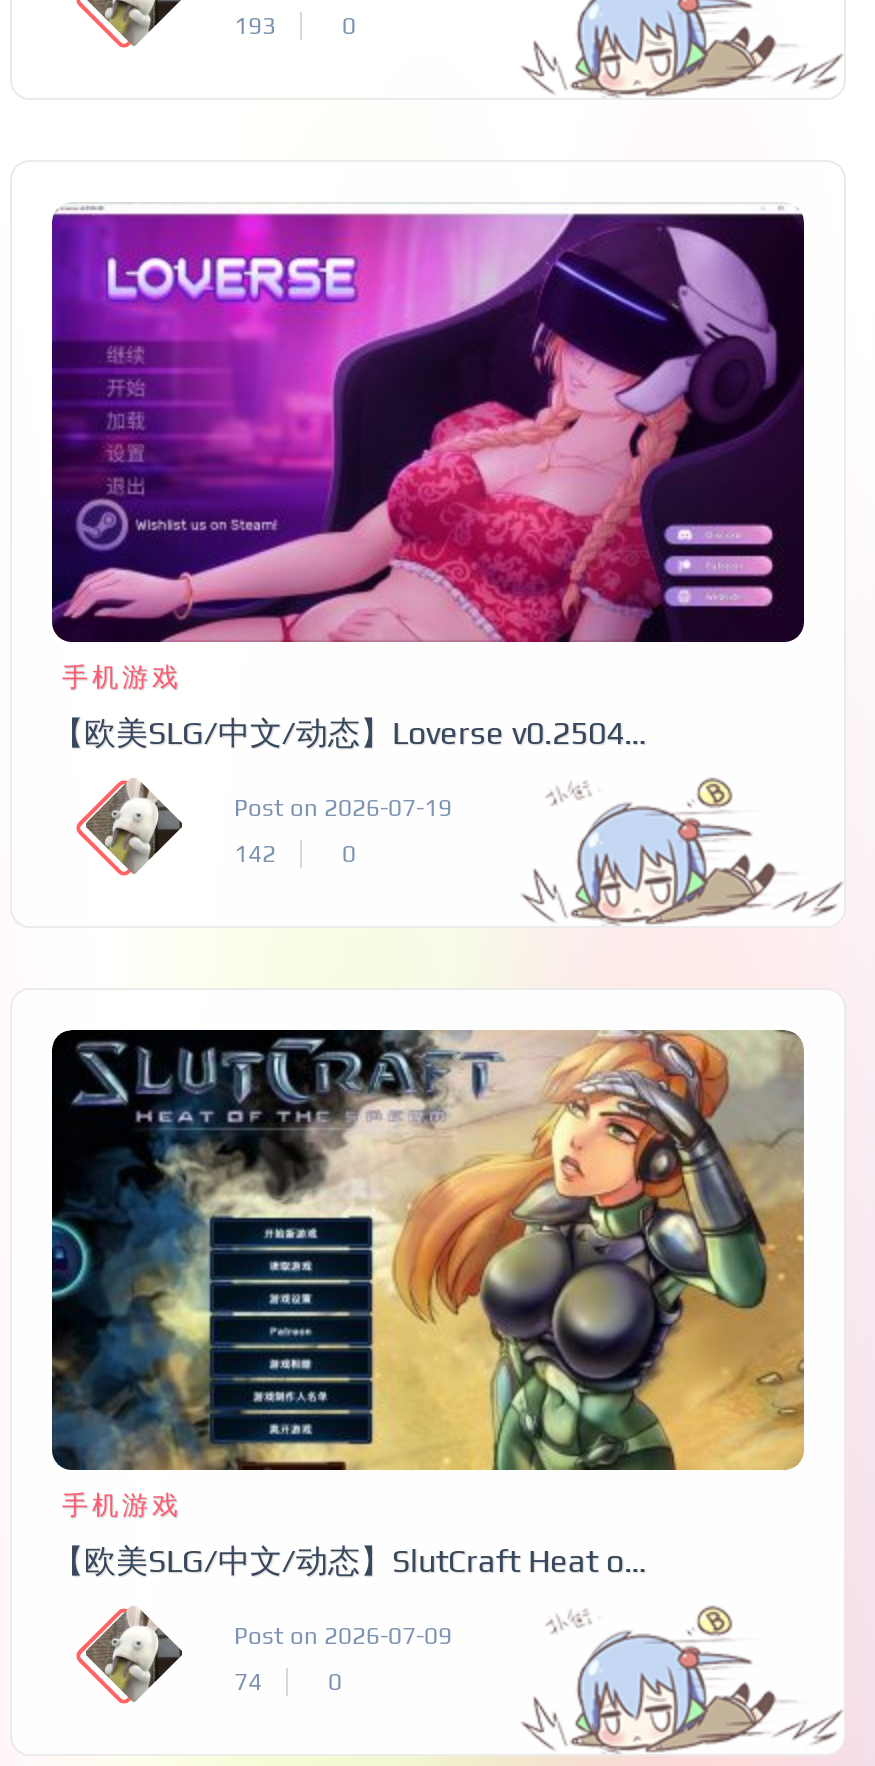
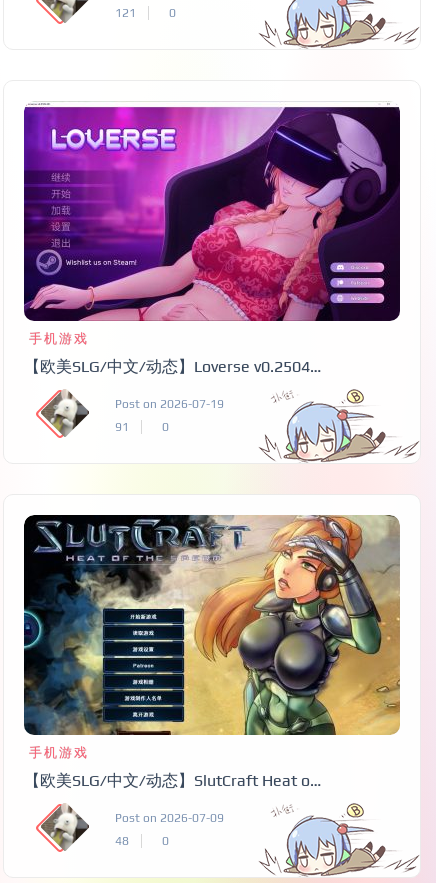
[234,12,276,40] 193 -> [115,6,136,20] 121
[234,840,276,868] 142 -> [115,420,129,434] 91
[234,1668,262,1696] 74 -> [115,834,129,848] 48

